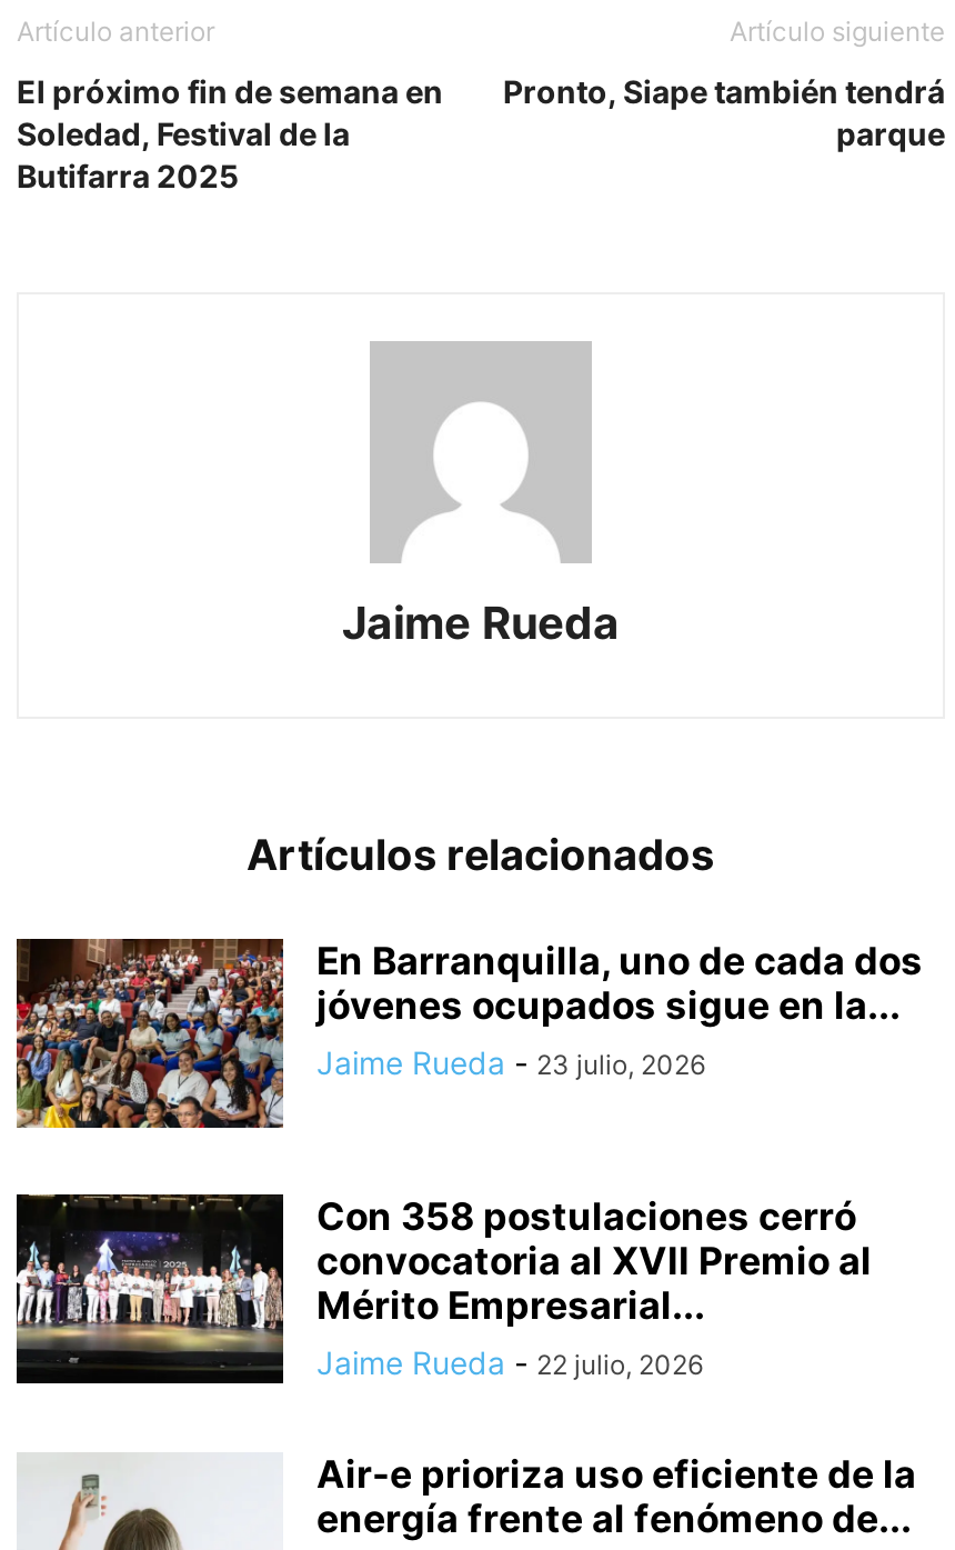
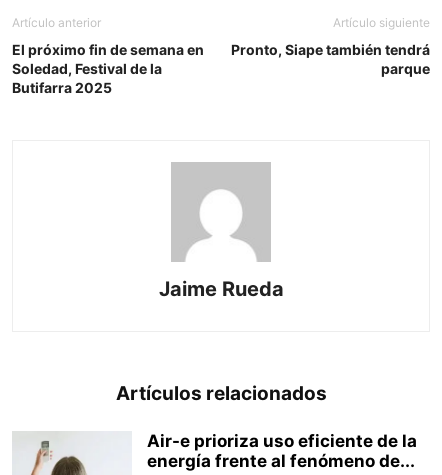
[14,937,923,1130] [image] | En Barranquilla, uno de cada dos | jóvenes ocupados sigue en la... | Jaime Rueda - 23 julio, 2026 -> none
[14,1192,872,1386] [image] | Con 358 postulaciones cerró | convocatoria al XVII Premio al | Mérito Empresarial... | Jaime Rueda - 22 julio, 2026 -> none

